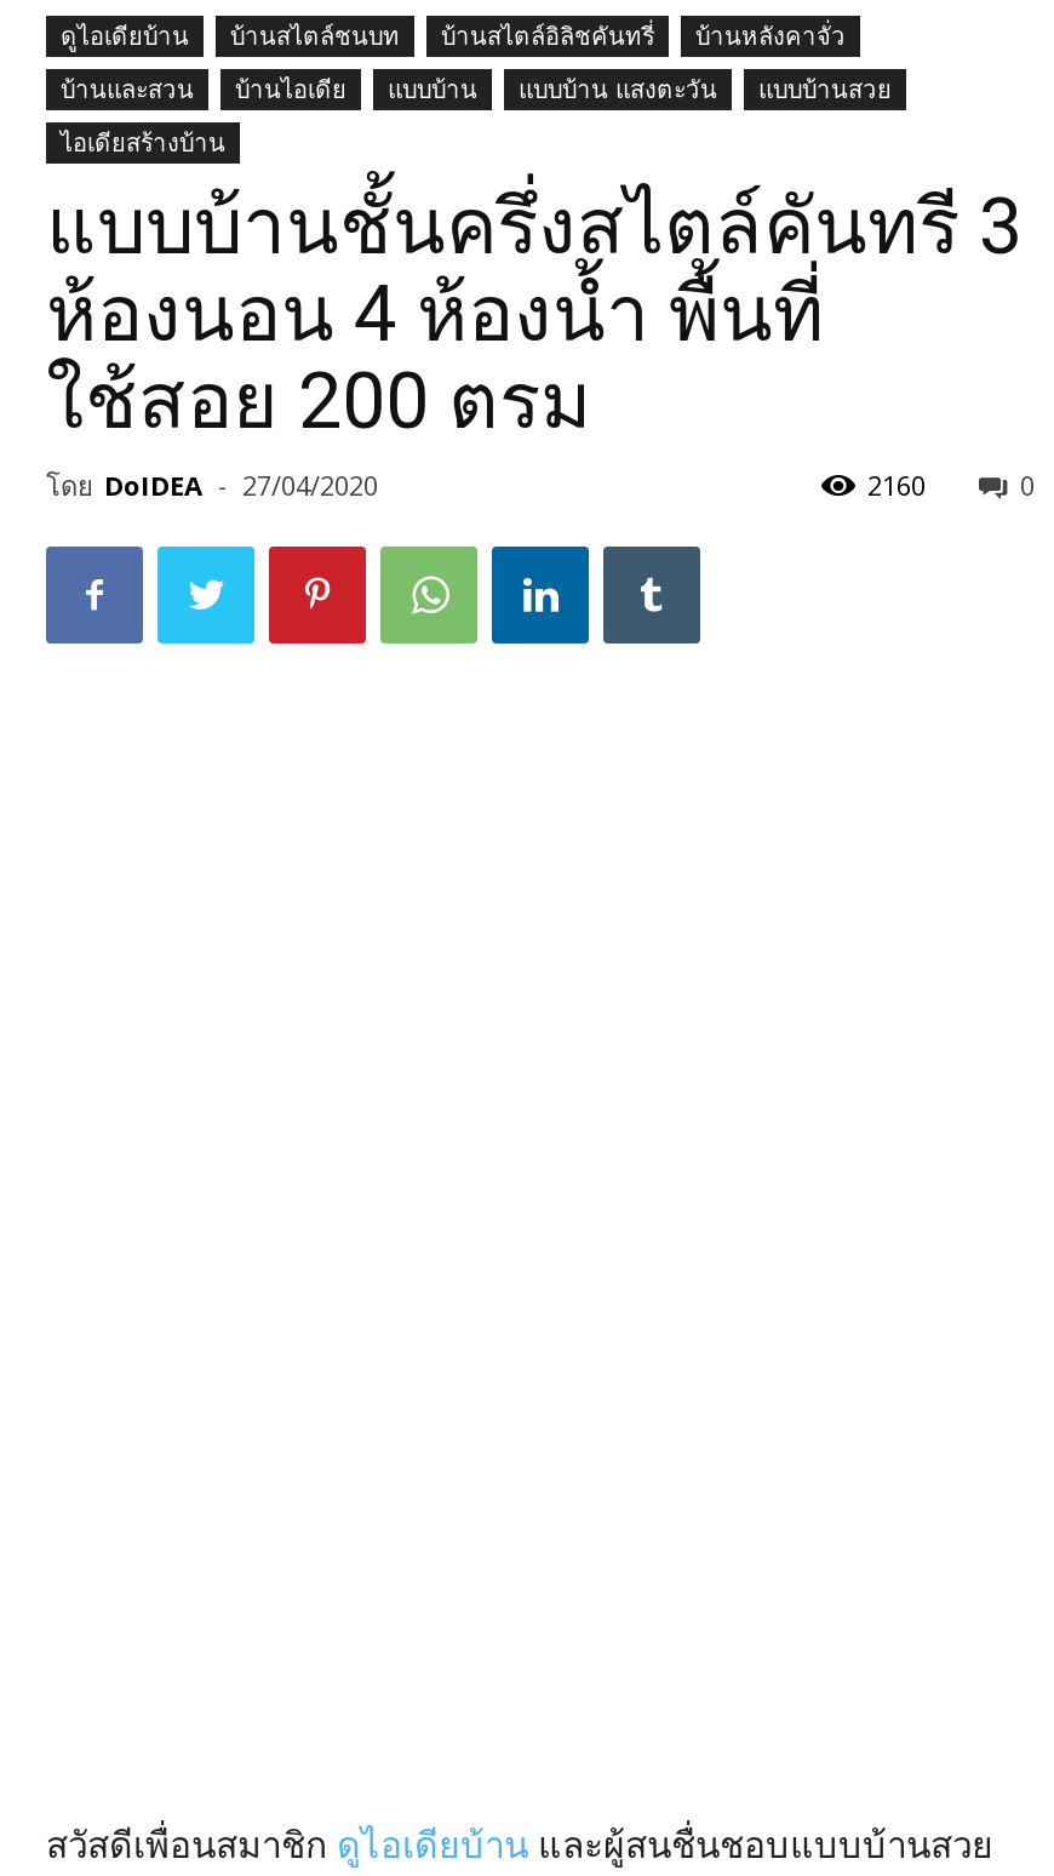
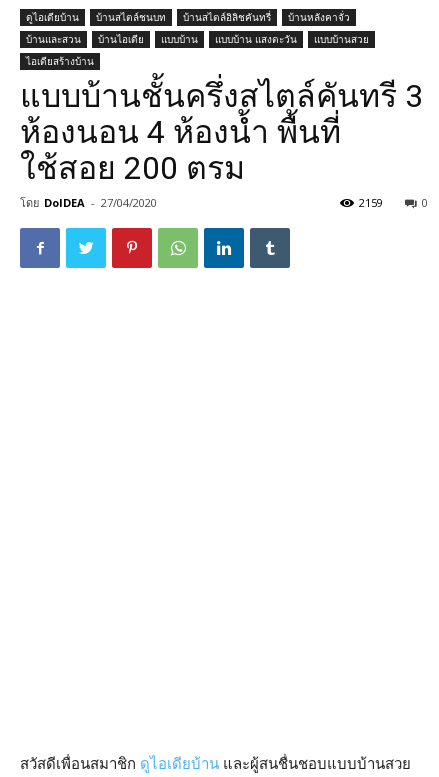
[867,467,926,503] 2160 -> [359,195,383,210] 2159

